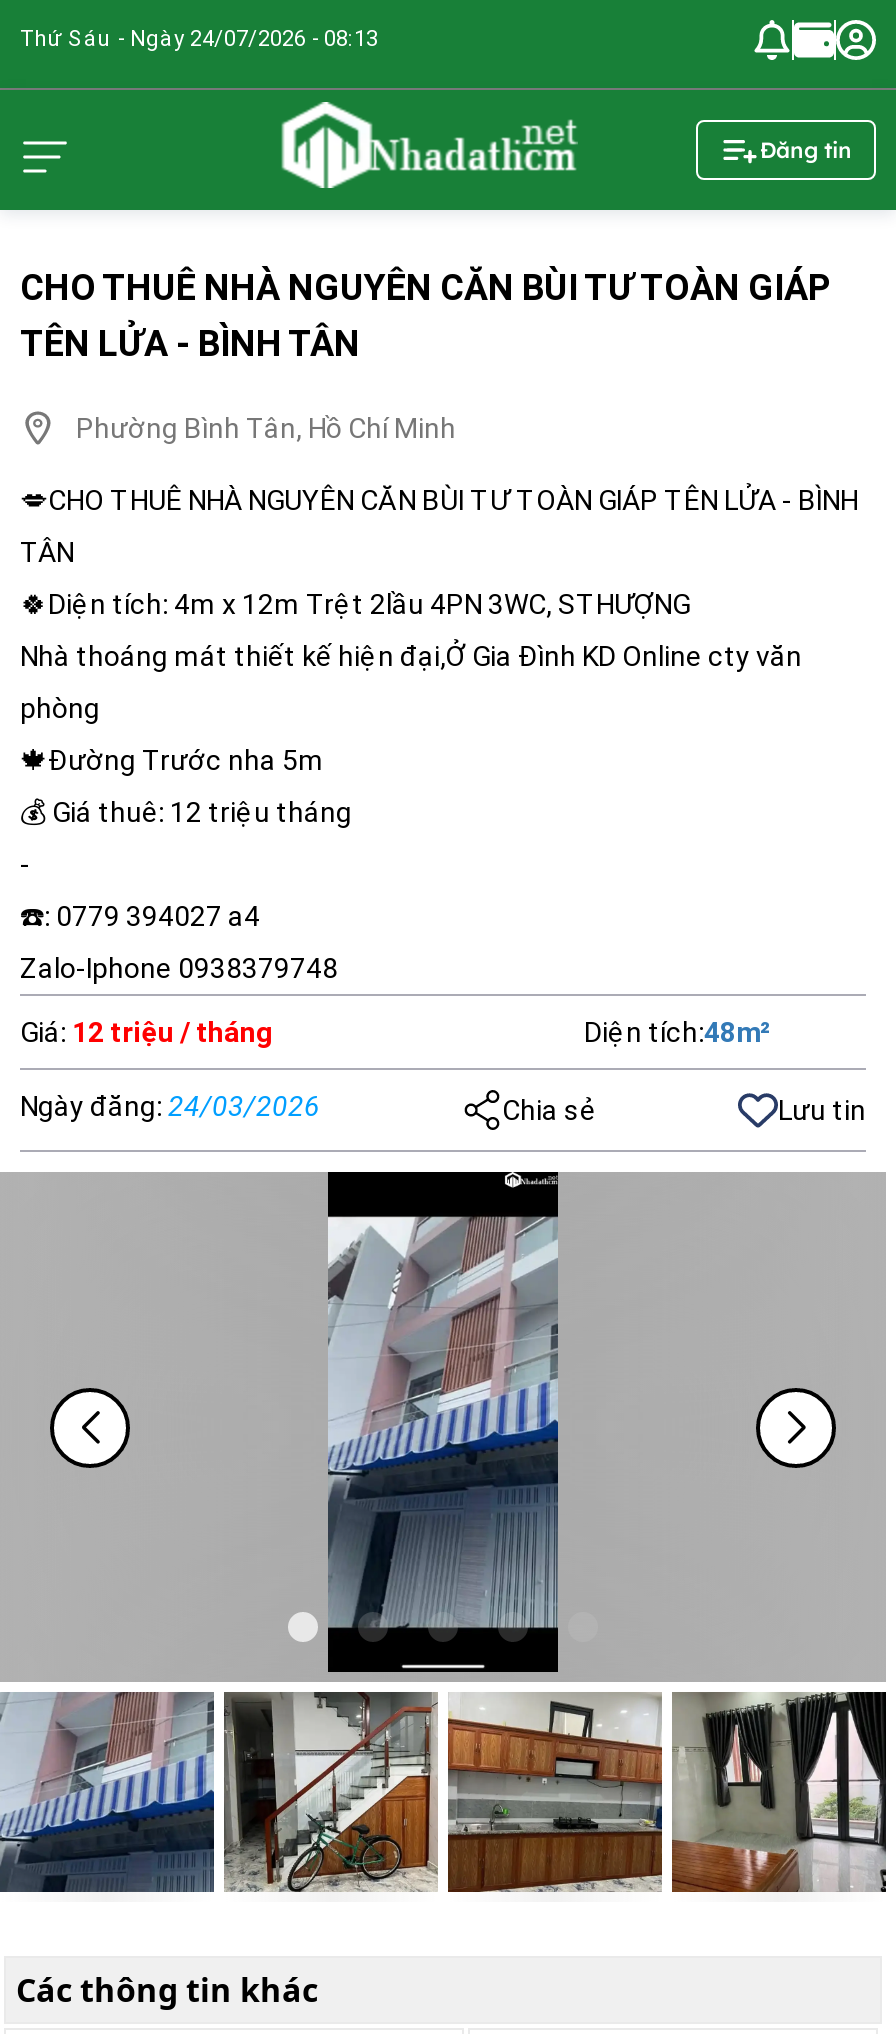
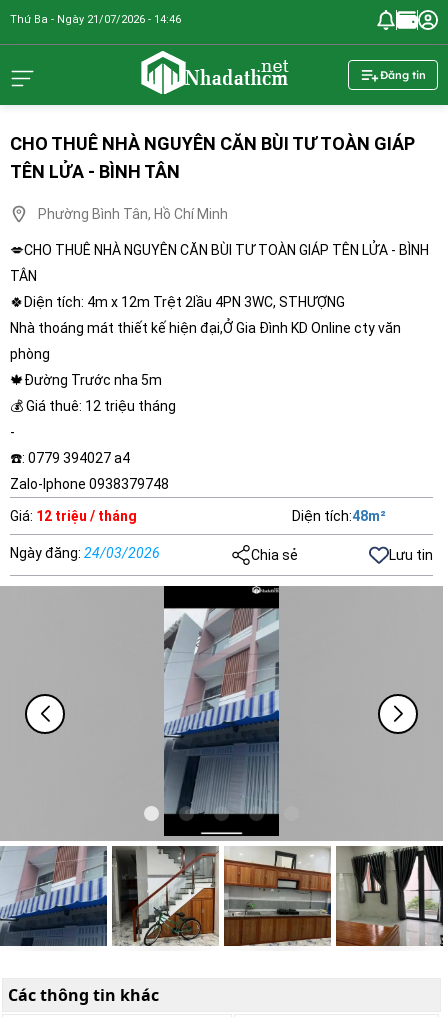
[20,26,378,52] Thứ Sáu - Ngày 24/07/2026 - 08:13 -> [10,13,181,26] Thứ Ba - Ngày 21/07/2026 - 14:46

